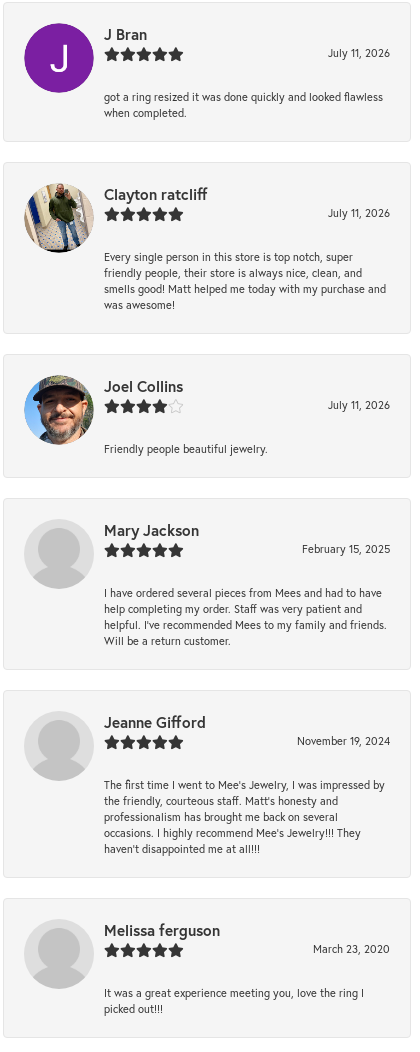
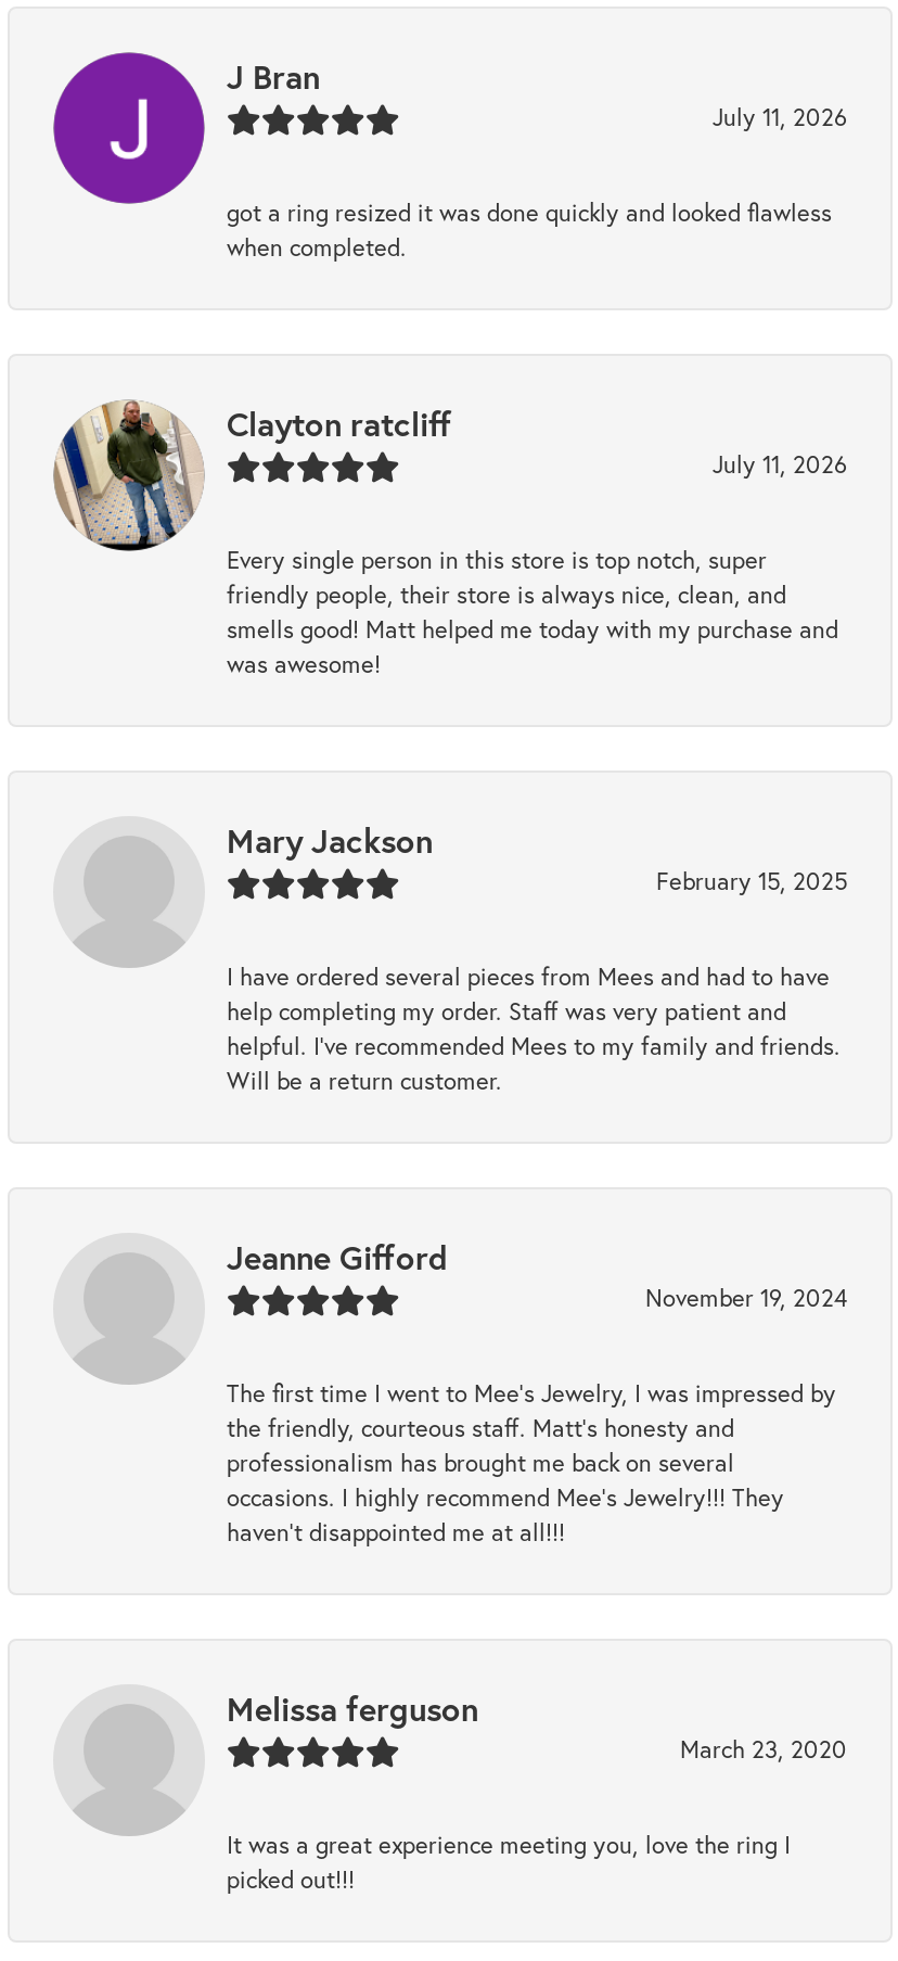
[24,375,390,456] [image] | Joel Collins | July 11, 2026 | Friendly people beautiful jewelry. -> none

